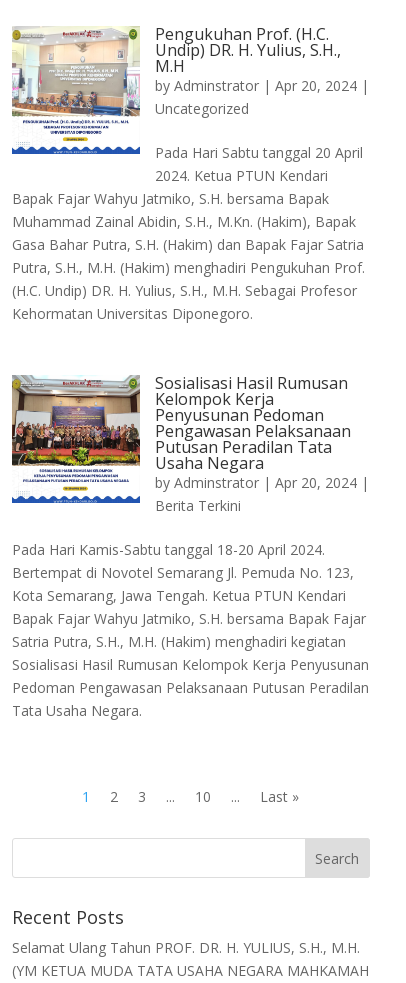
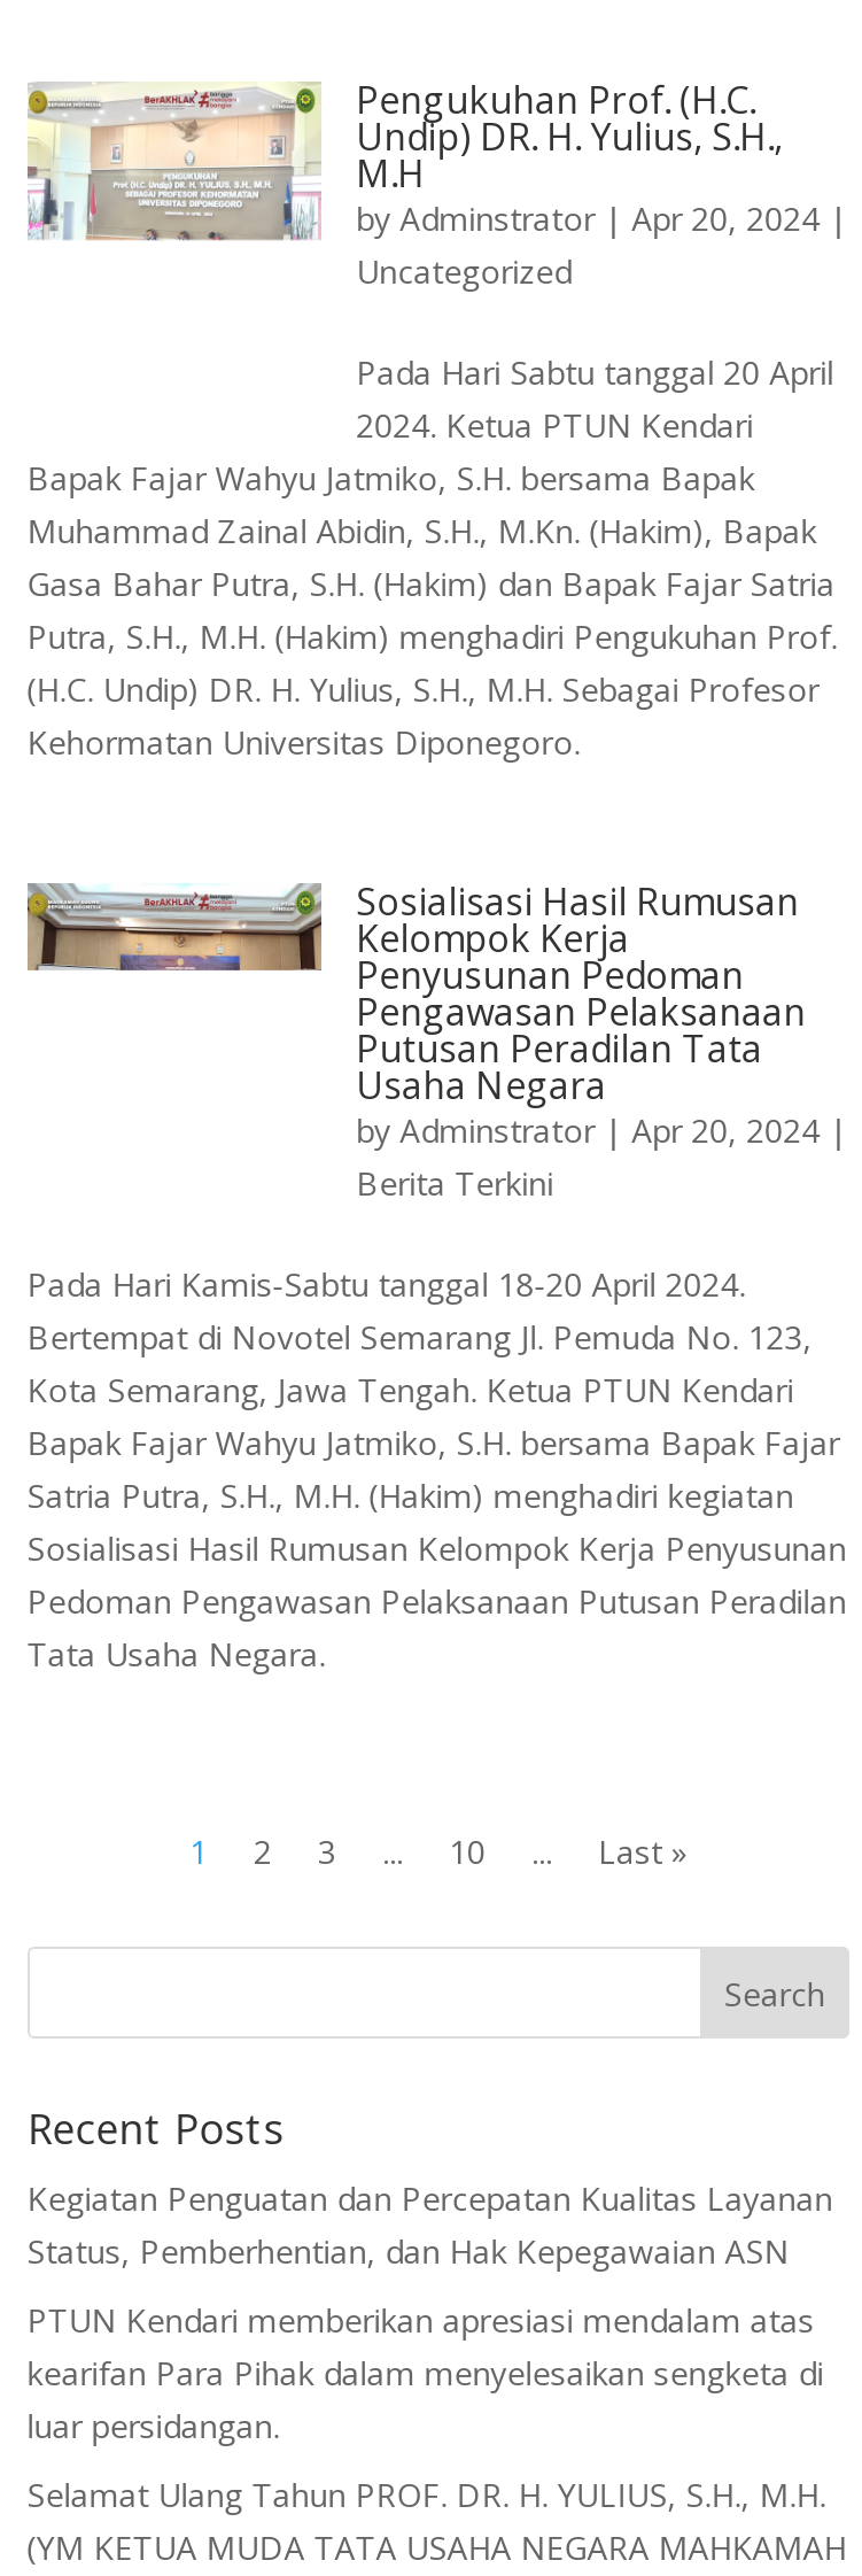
[11,94,141,155] [image] -> none
[11,412,141,504] [image] -> none
none -> [27,2176,833,2447] Kegiatan Penguatan dan Percepatan Kualitas Layanan | Status, Pemberhentian, dan Hak Kepegawaian ASN | PTUN Kendari memberikan apresiasi mendalam atas | kearifan Para Pihak dalam menyelesaikan sengketa di | luar persidangan.

